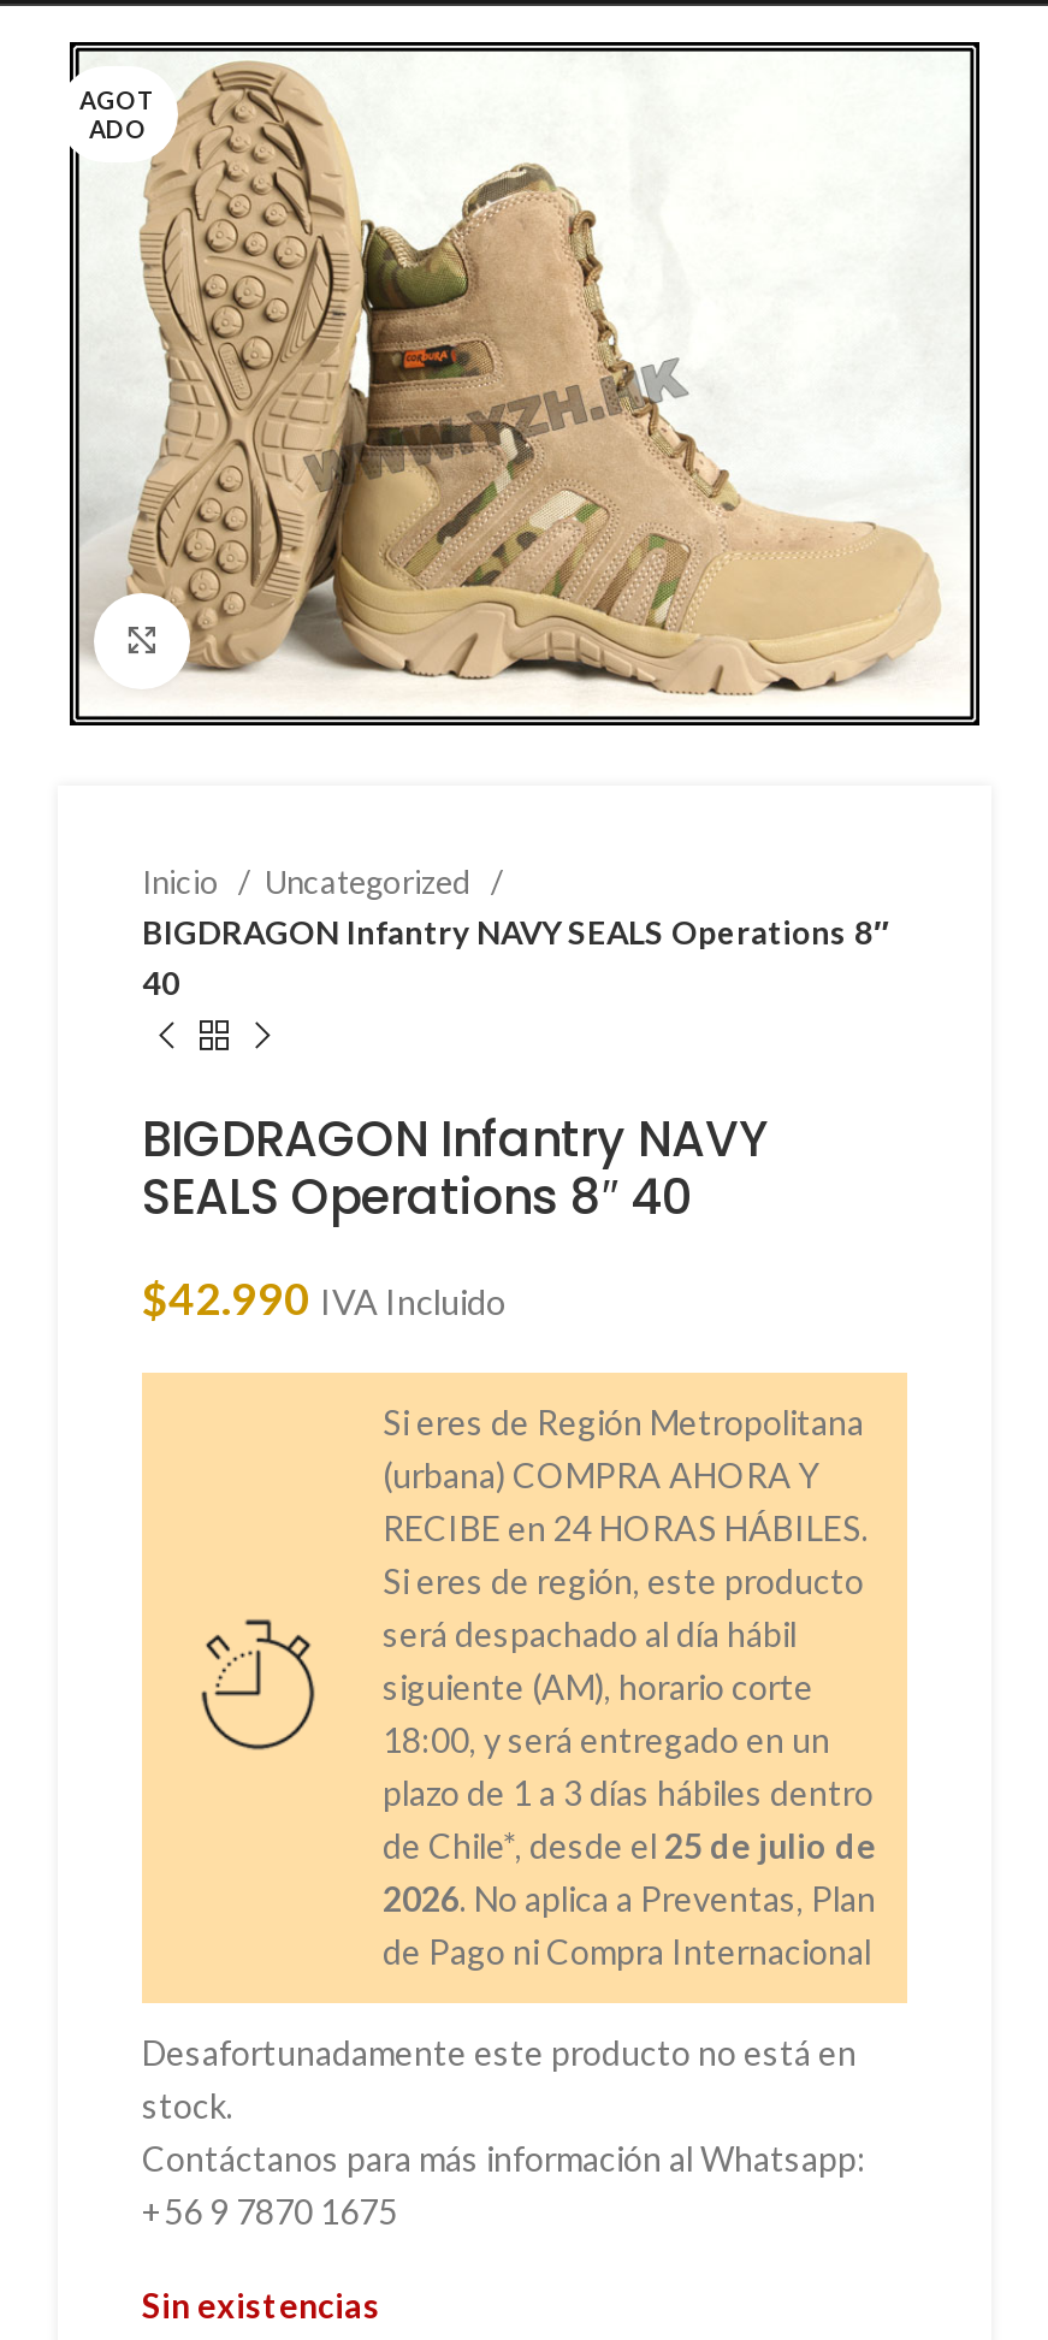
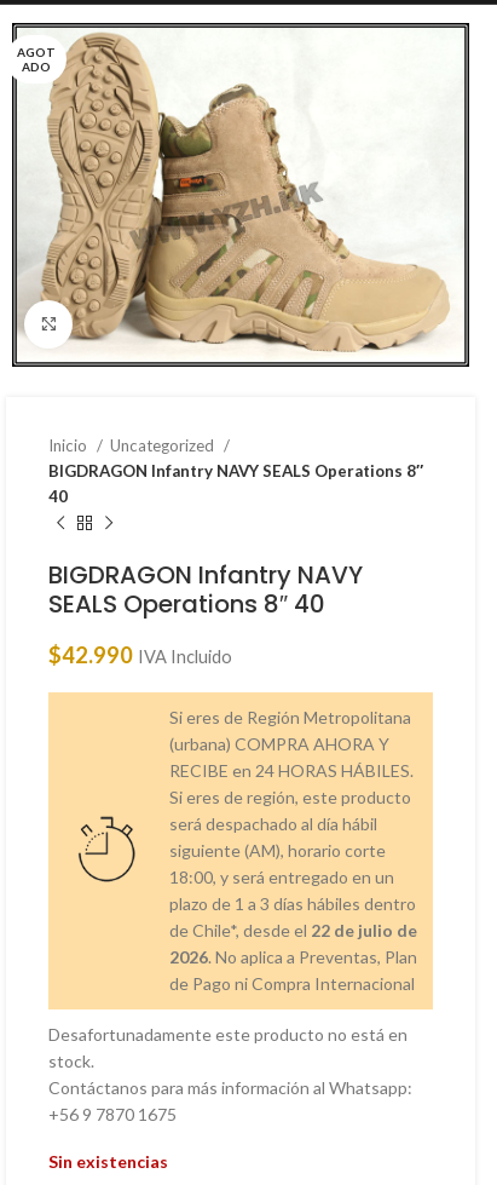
[383,1824,876,1865] de Chile*, desde el 25 de julio de -> [169,919,417,940] de Chile*, desde el 22 de julio de

